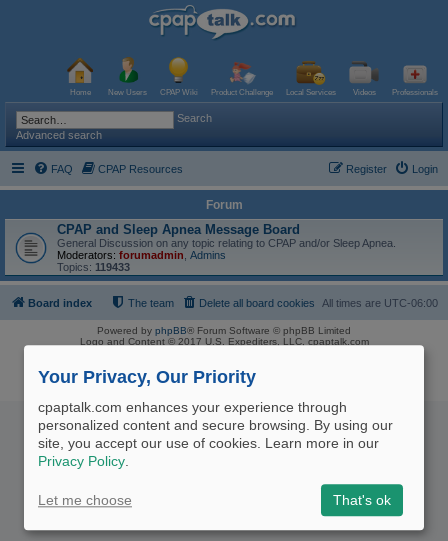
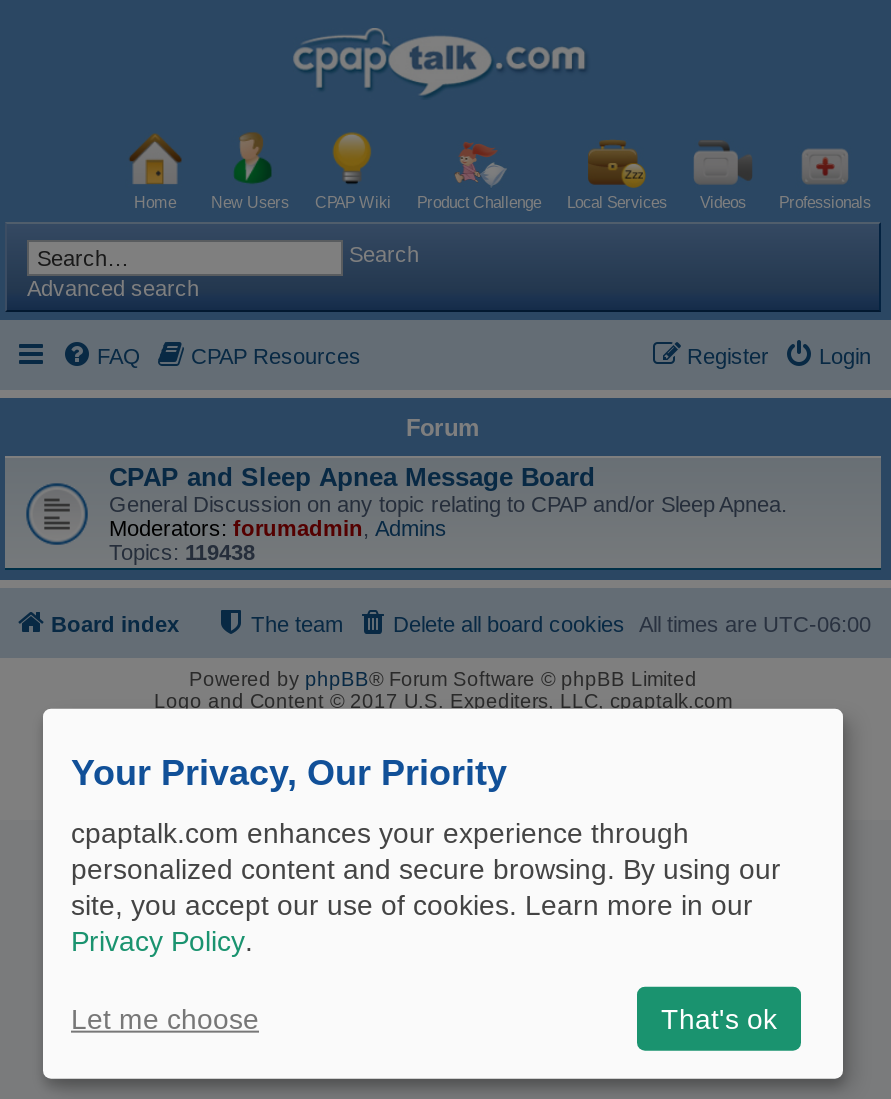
[57,260,130,272] Topics: 119433 -> [109,539,255,563] Topics: 119438

